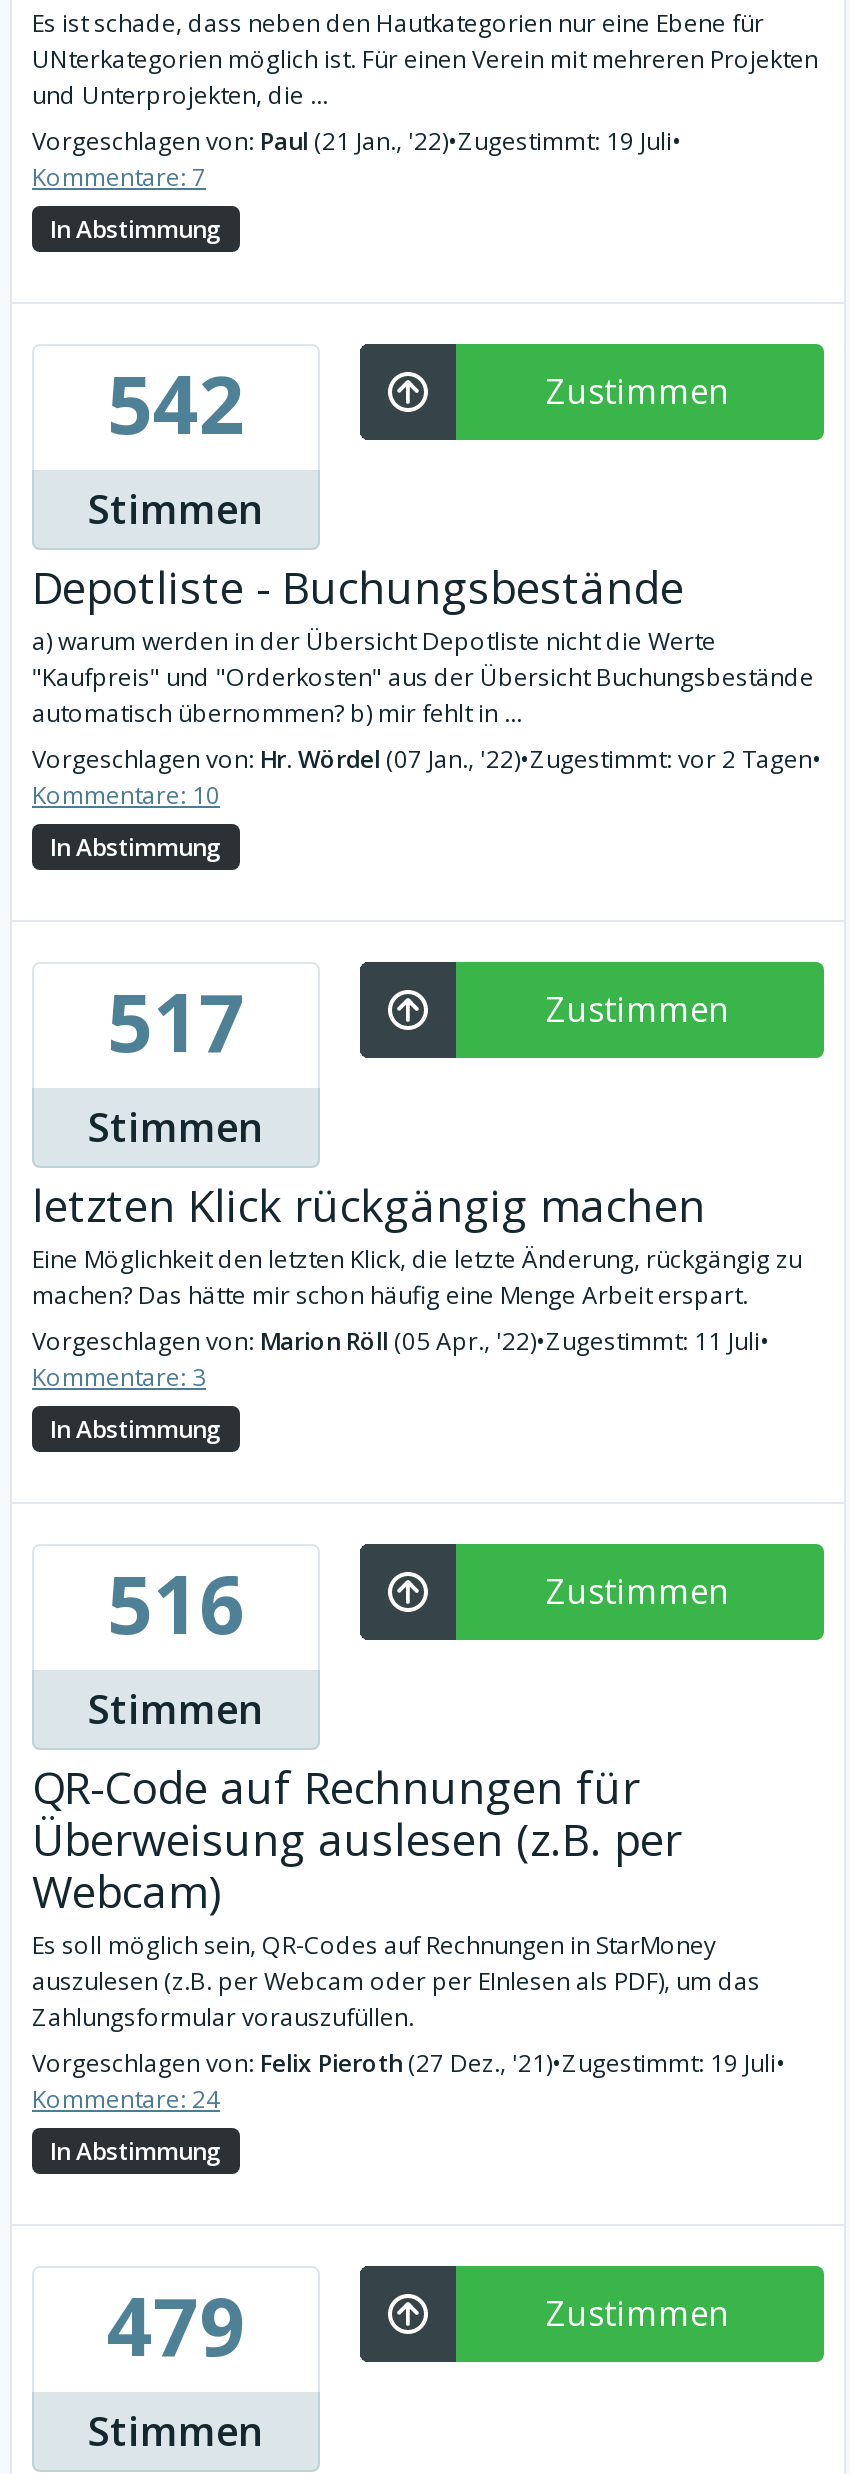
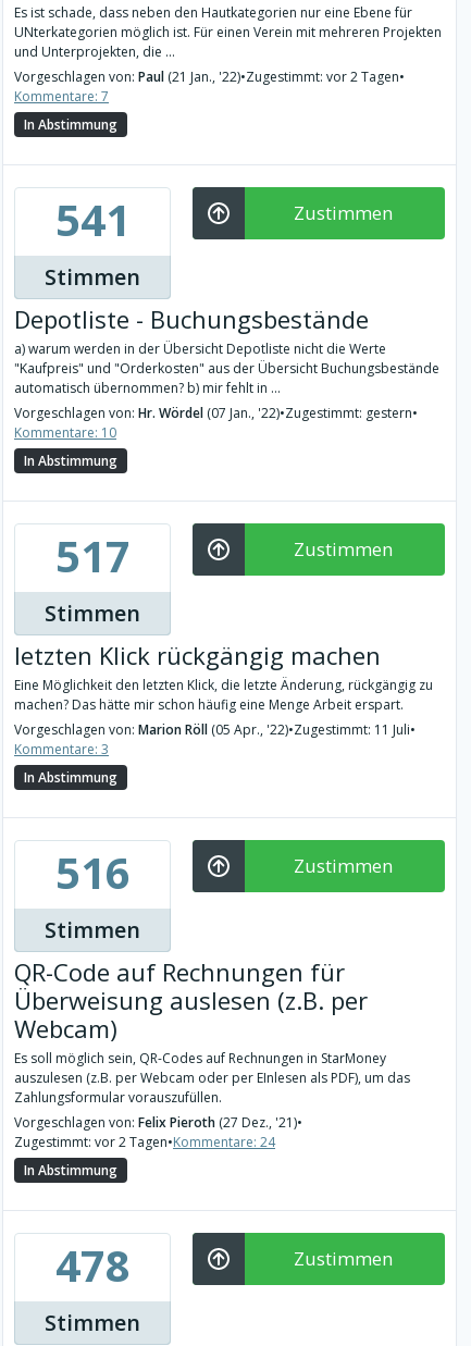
[32,124,682,158] Vorgeschlagen von: Paul (21 Jan., '22)•Zugestimmt: 19 Juli• -> [14,67,405,86] Vorgeschlagen von: Paul (21 Jan., '22)•Zugestimmt: vor 2 Tagen•
[107,348,245,458] 542 -> [55,189,130,249] 541
[32,742,822,776] Vorgeschlagen von: Hr. Wördel (07 Jan., '22)•Zugestimmt: vor 2 Tagen• -> [14,404,418,422] Vorgeschlagen von: Hr. Wördel (07 Jan., '22)•Zugestimmt: gestern•
[32,2046,786,2116] Vorgeschlagen von: Felix Pieroth (27 Dez., '21) •Zugestimmt: 19 Juli• | Kommentare: 24 -> [14,1113,302,1151] Vorgeschlagen von: Felix Pieroth (27 Dez., '21) • | Zugestimmt: vor 2 Tagen•Kommentare: 24
[107,2270,245,2380] 479 -> [55,1235,130,1295] 478

